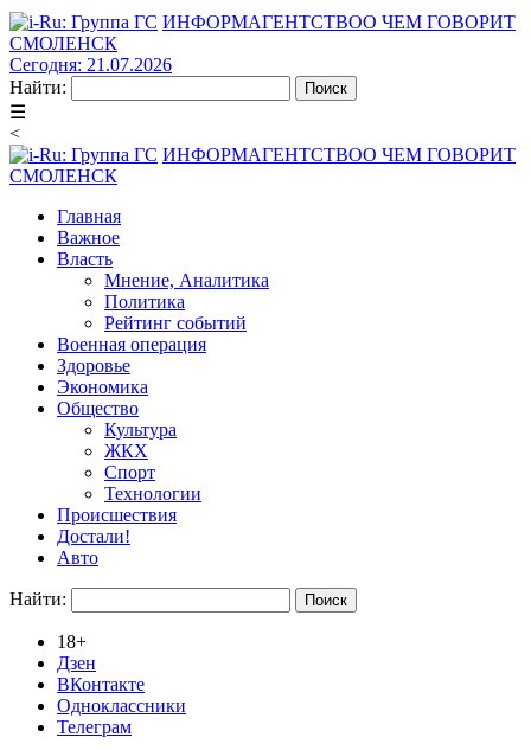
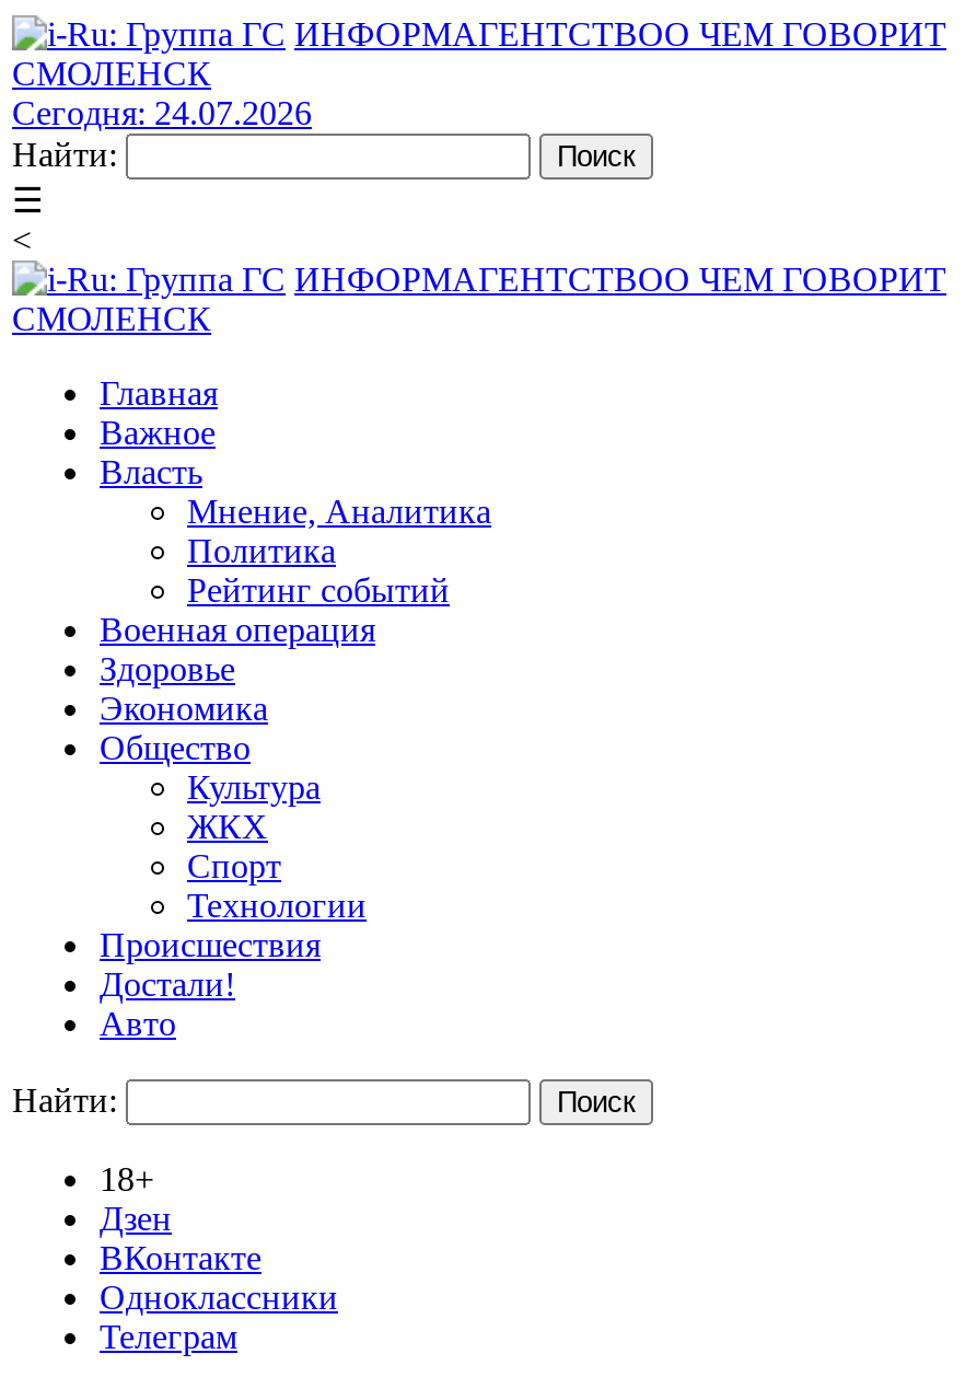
[9,54,172,75] Сегодня: 21.07.2026 -> [12,94,312,131] Сегодня: 24.07.2026

